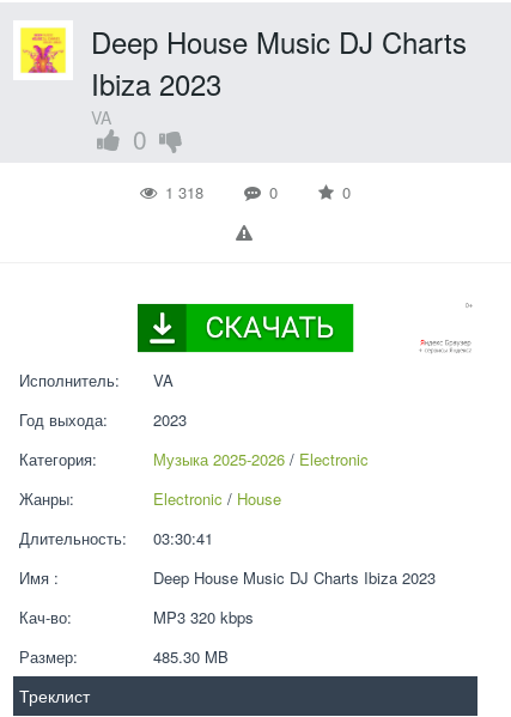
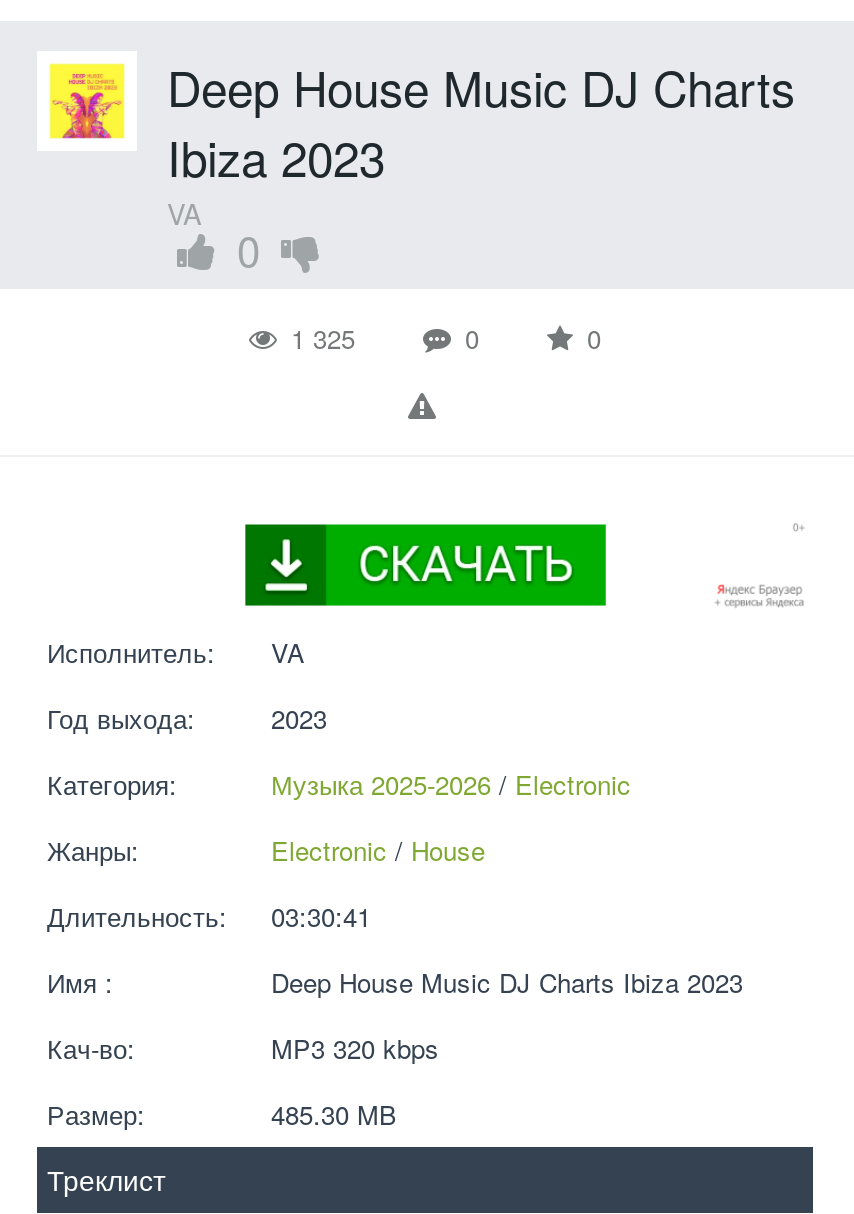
[160,181,203,203] 1 318 -> [283,319,355,357] 1 325

